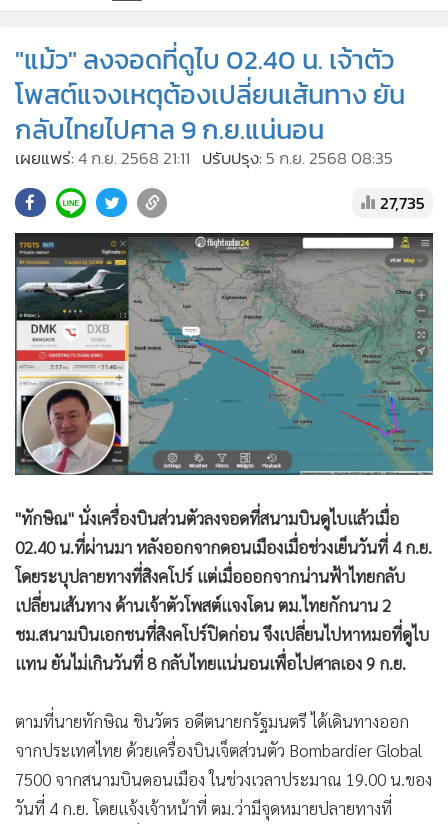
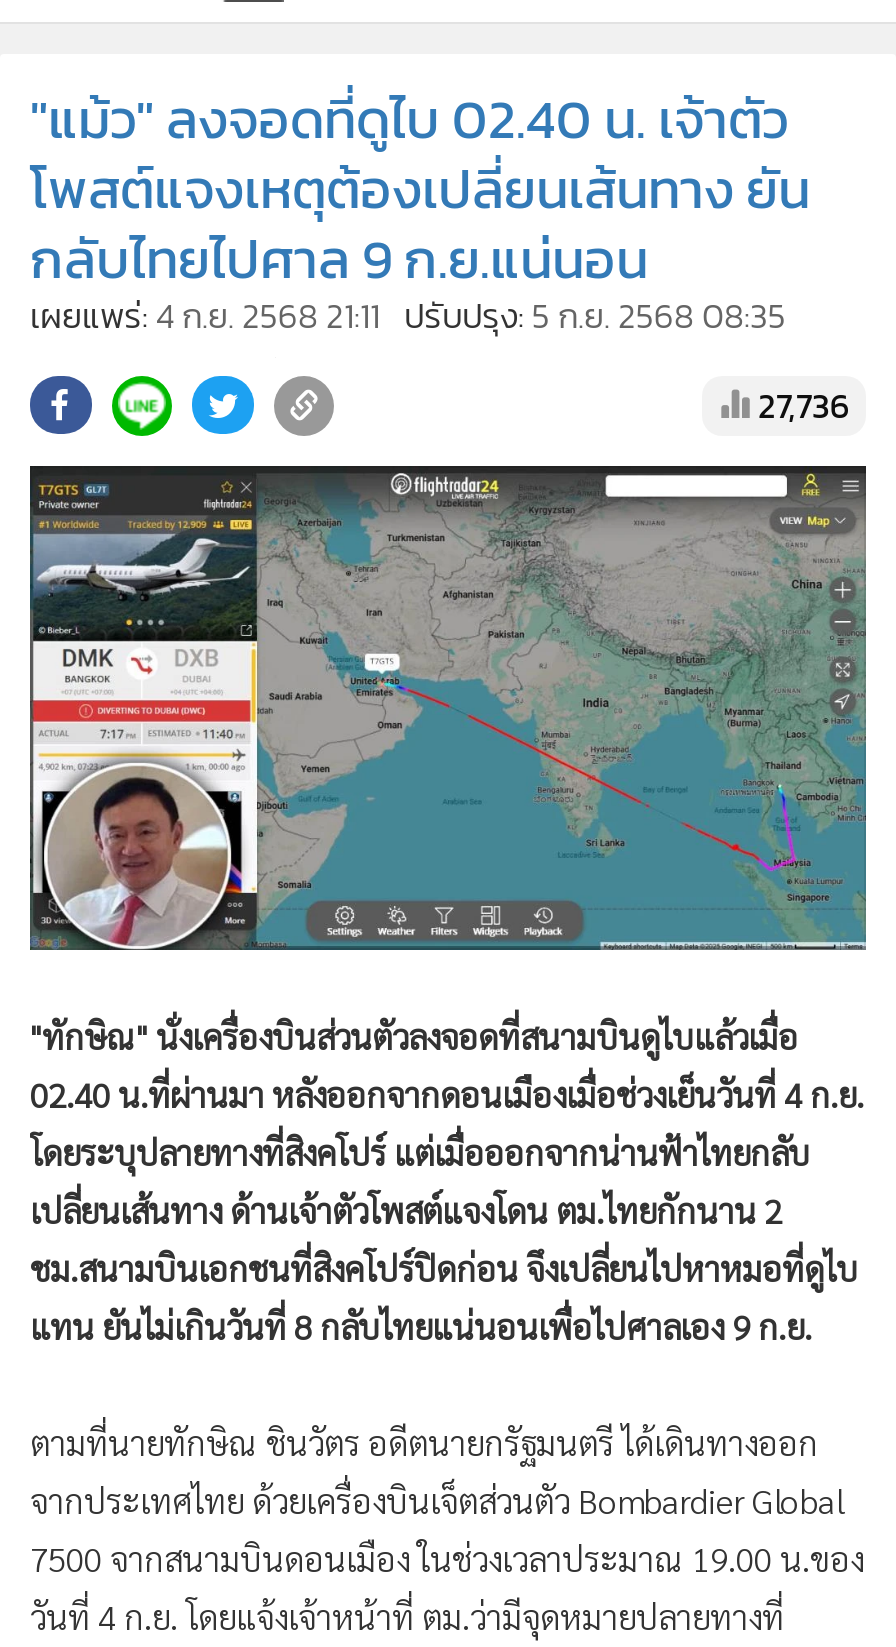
[380,189,425,215] 27,735 -> [758,379,850,431] 27,736

